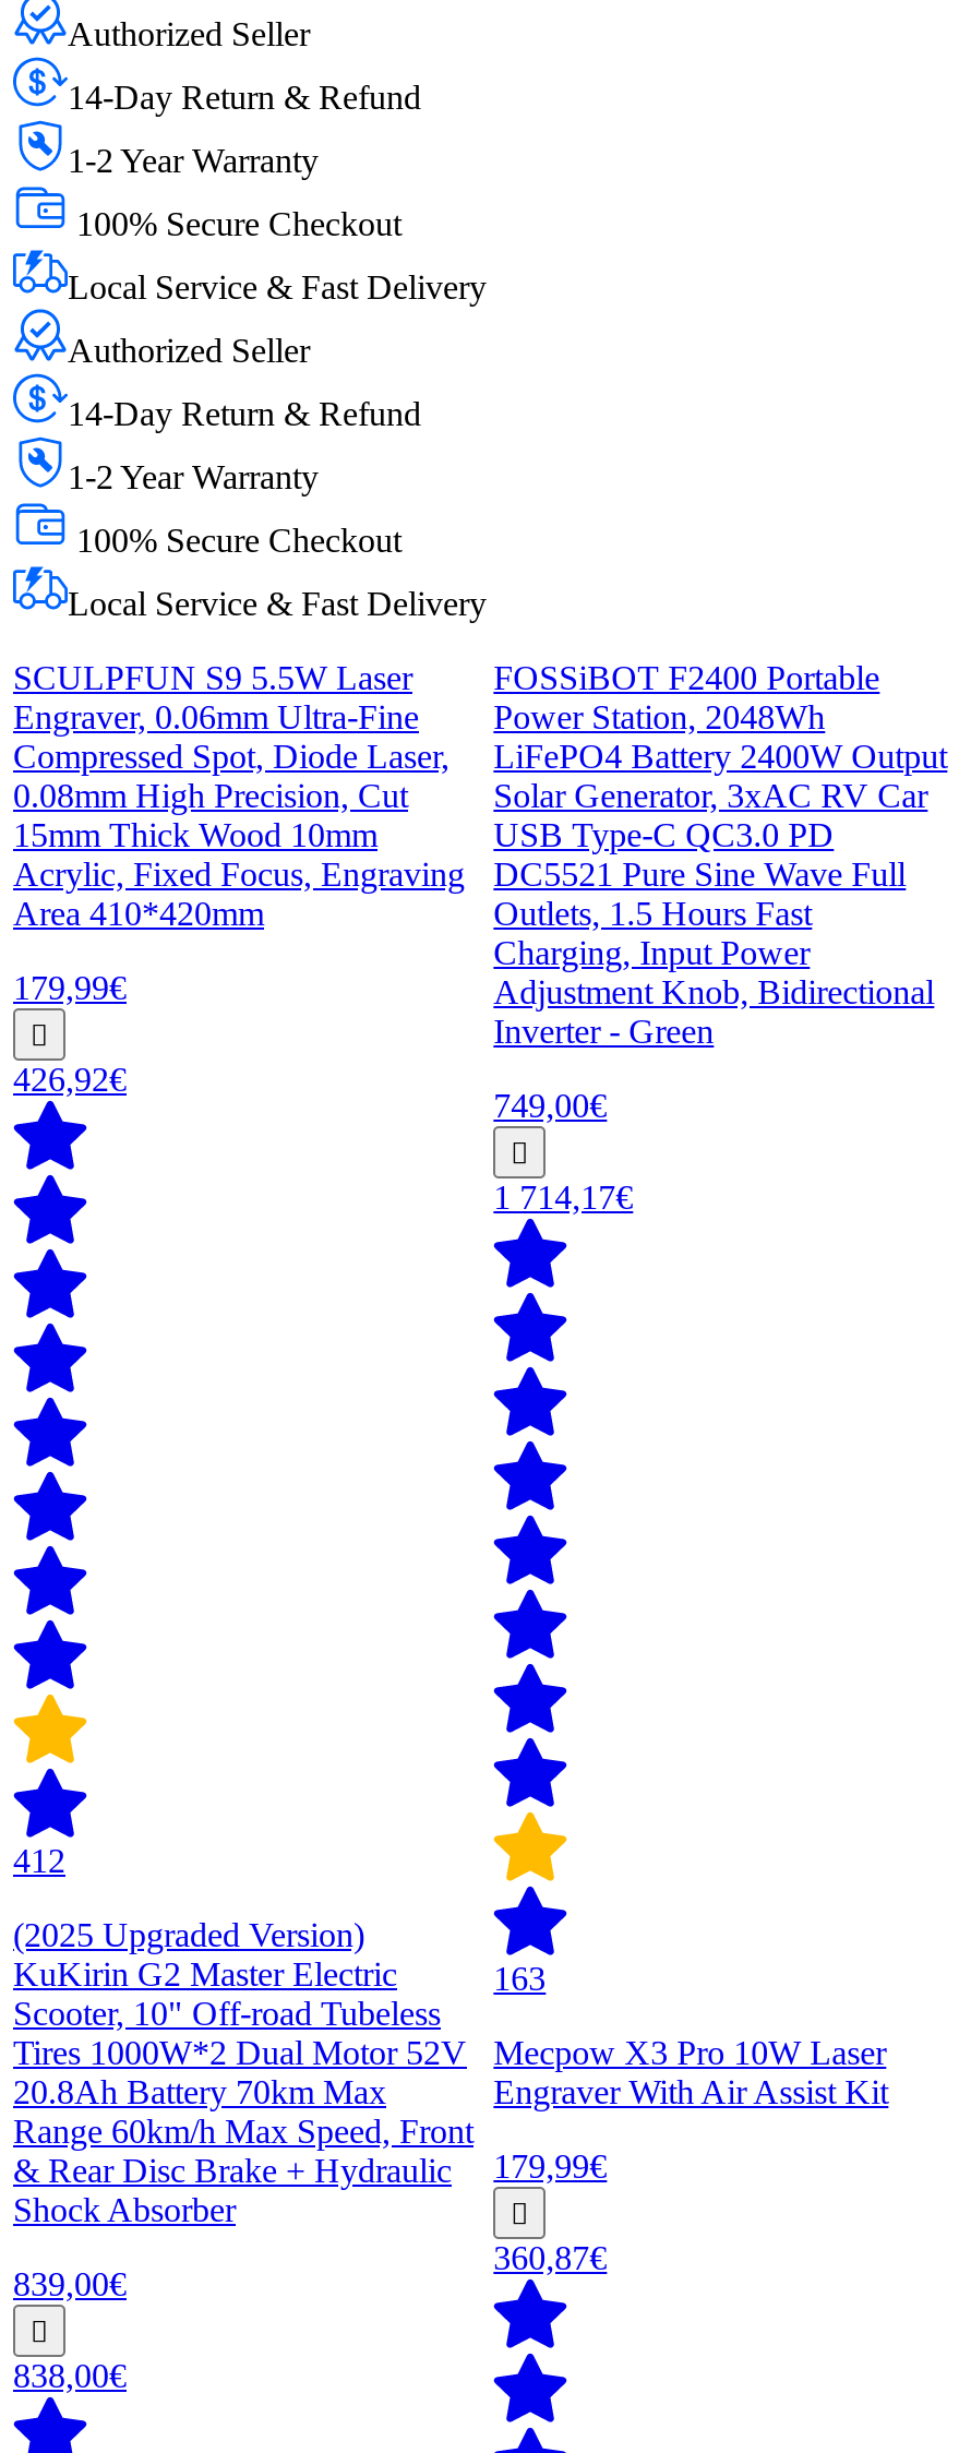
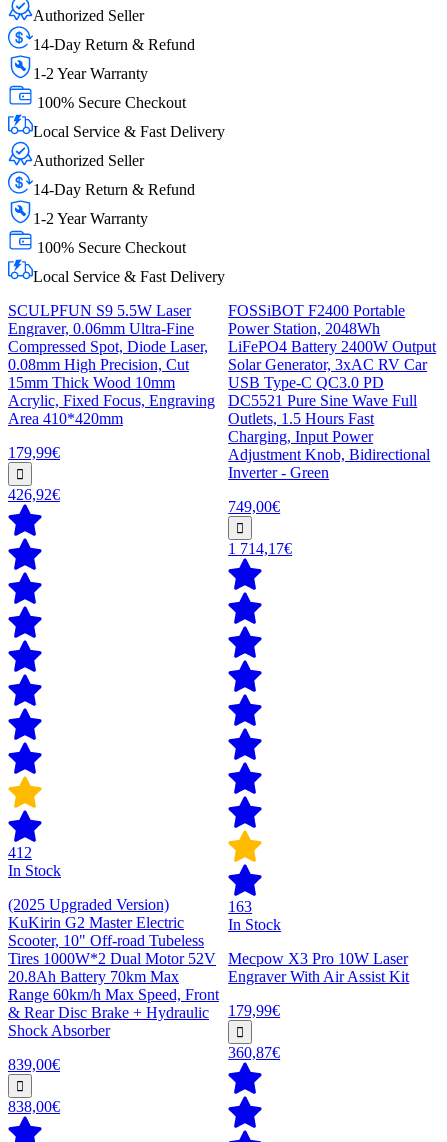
none -> [8,862,61,879] In Stock
none -> [228,916,281,933] In Stock

